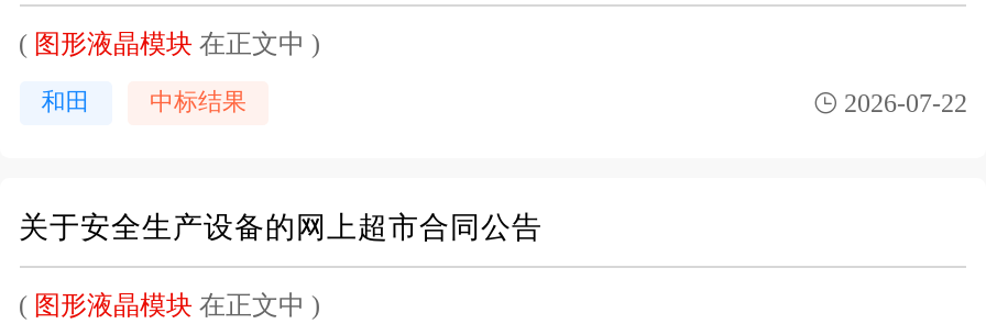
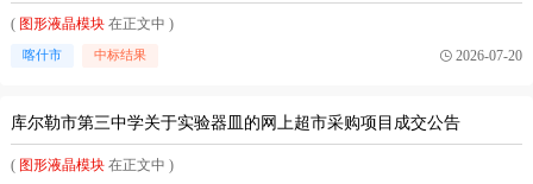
[41,89,90,115] 和田 -> [22,48,62,62] 喀什市
[837,87,967,118] 2026-07-22 -> [453,47,523,64] 2026-07-20
[19,212,543,244] 关于安全生产设备的网上超市合同公告 -> [10,114,460,132] 库尔勒市第三中学关于实验器皿的网上超市采购项目成交公告

